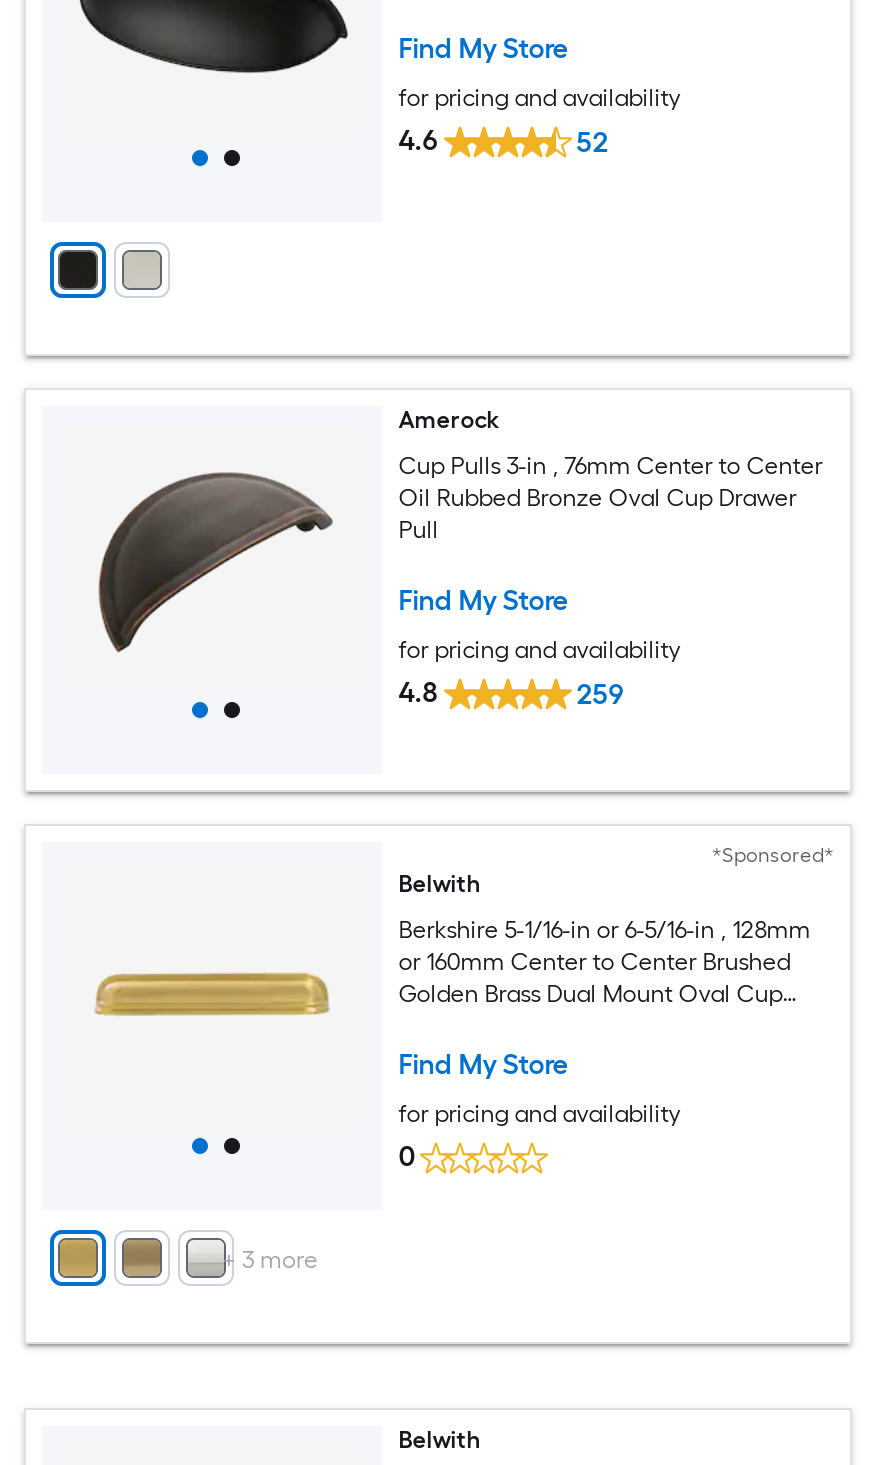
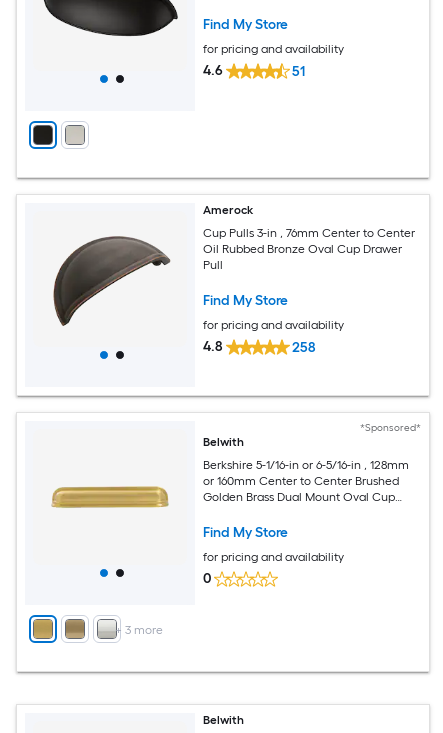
[576,127,608,161] 52 -> [292,63,305,80] 51
[576,679,624,713] 259 -> [292,339,316,356] 258

